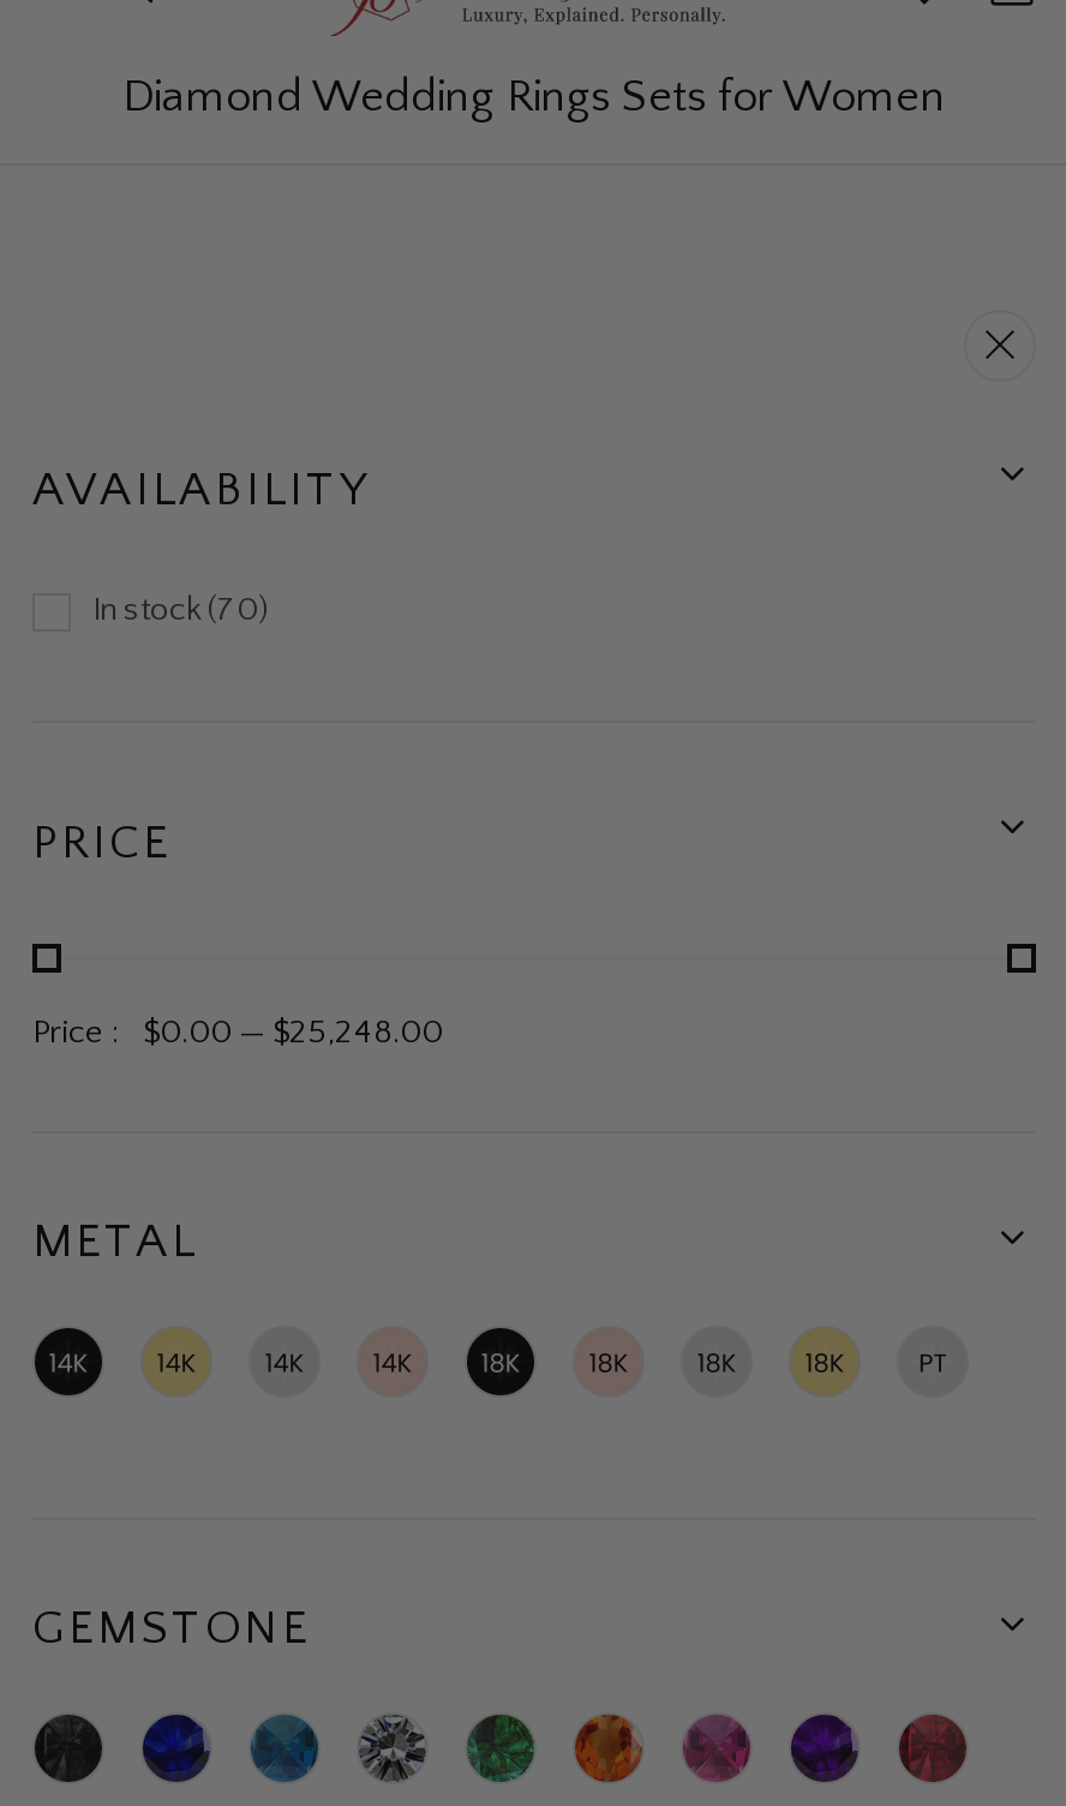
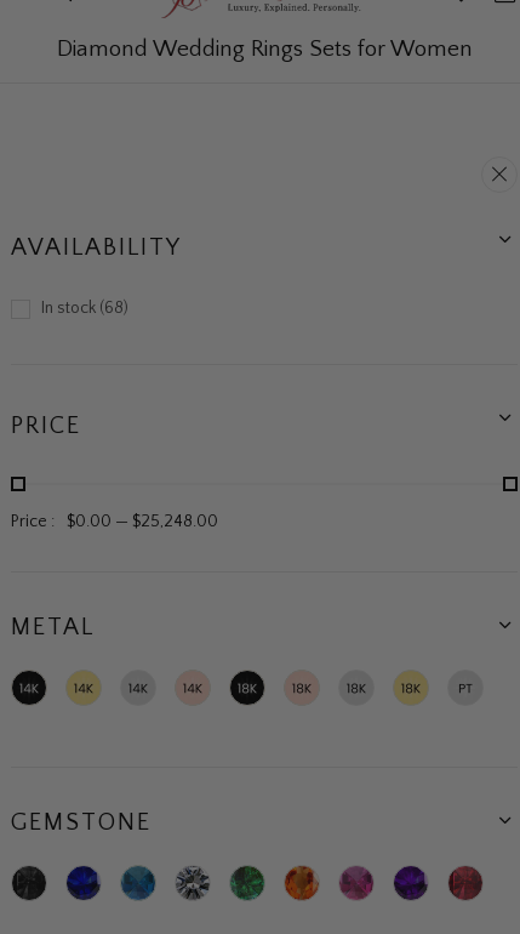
[92,590,258,629] In stock 70 -> [41,298,124,318] In stock 68

